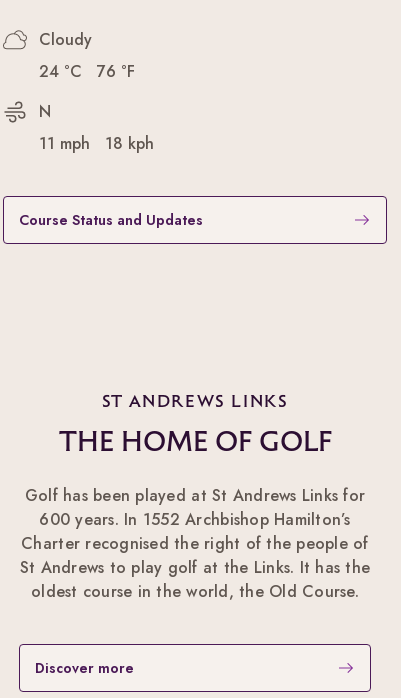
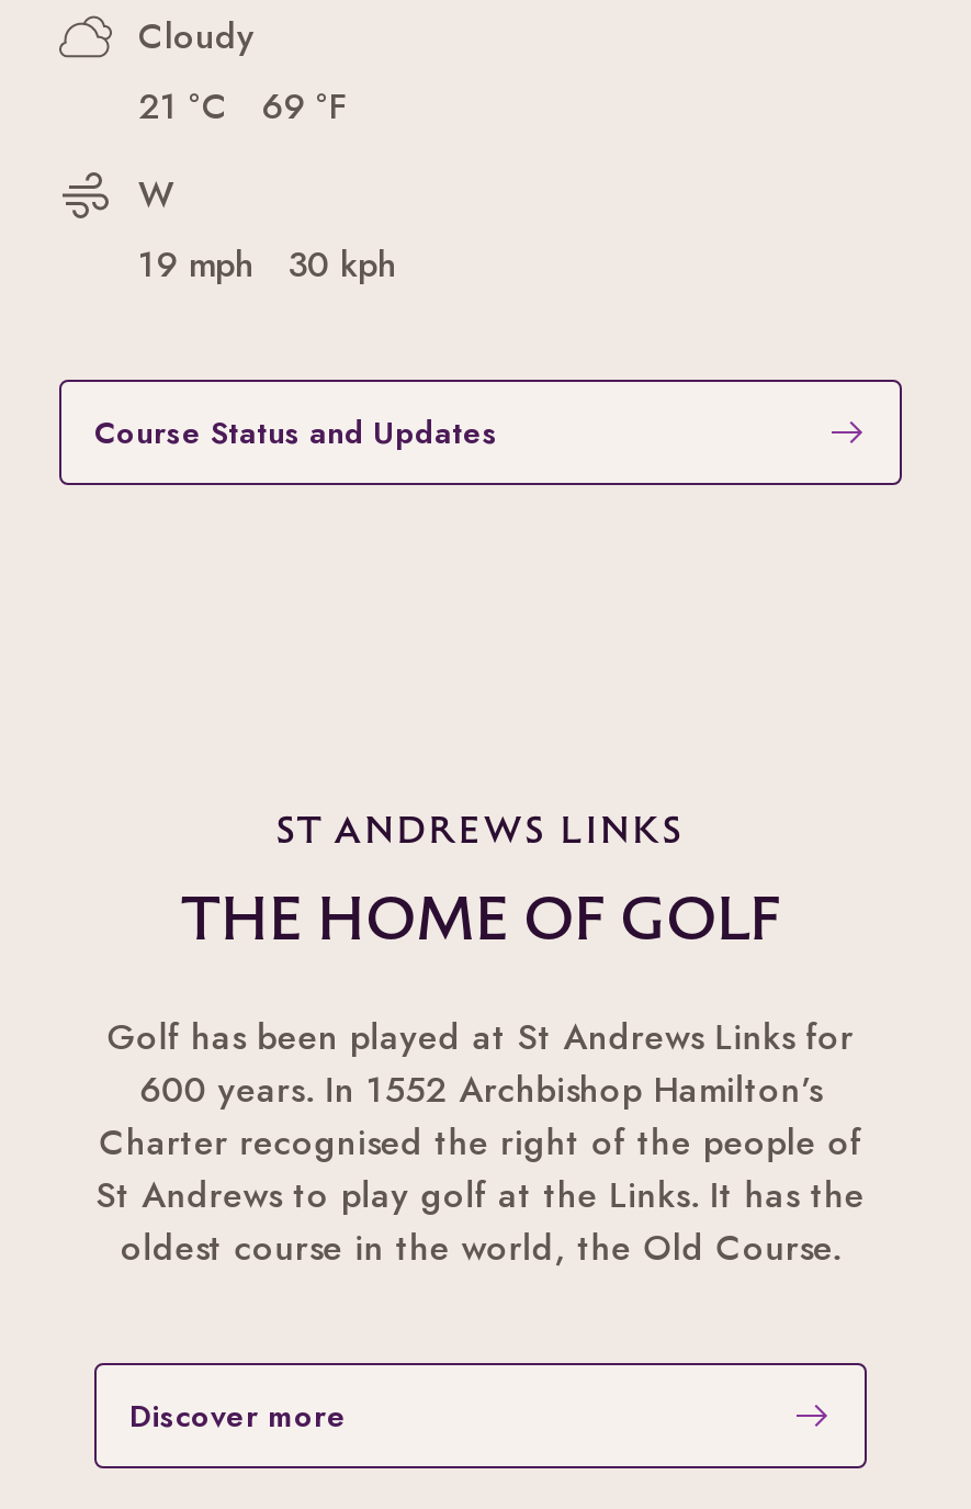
[39,60,135,83] 24 °C 76 °F -> [138,81,347,132] 21 °C 69 °F
[39,100,154,155] N | 11 mph | 18 kph -> [138,169,397,290] W | 19 mph | 30 kph

